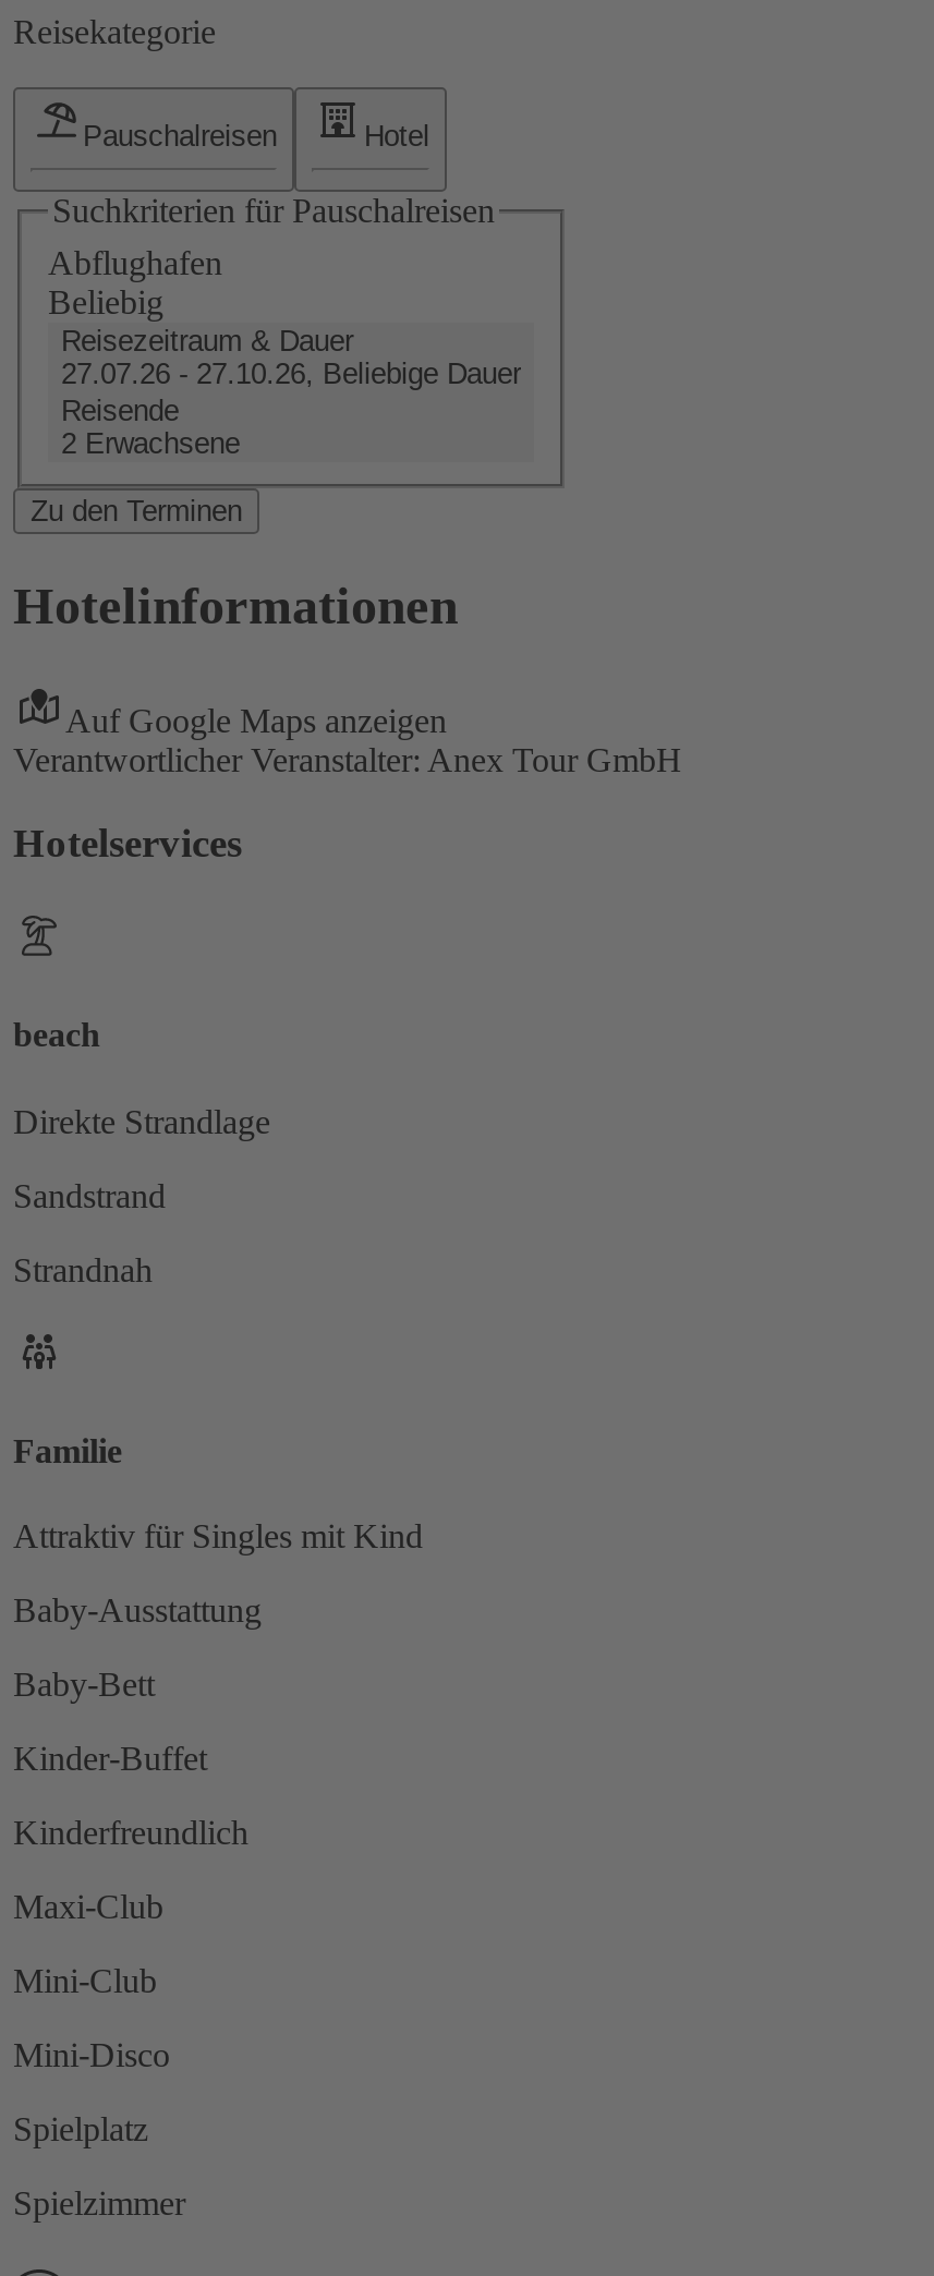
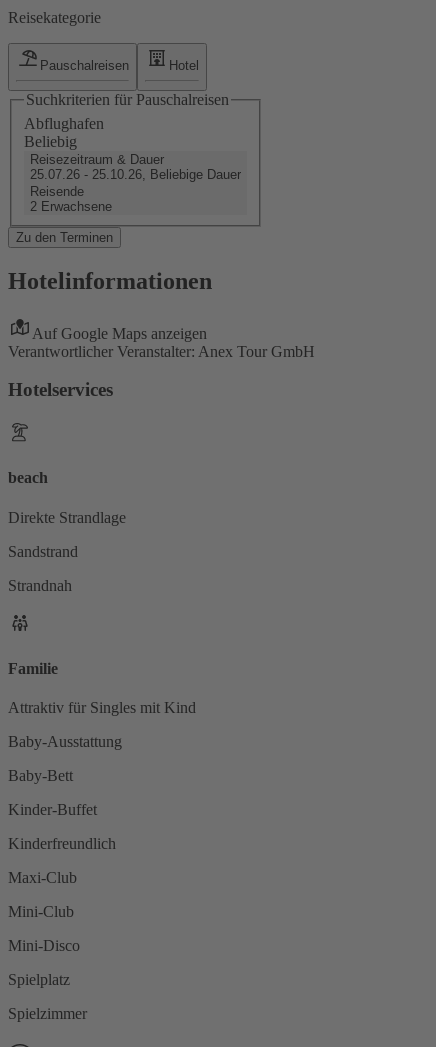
[61,357,521,390] 27.07.26 - 27.10.26, Beliebige Dauer -> [30,167,241,182] 25.07.26 - 25.10.26, Beliebige Dauer

